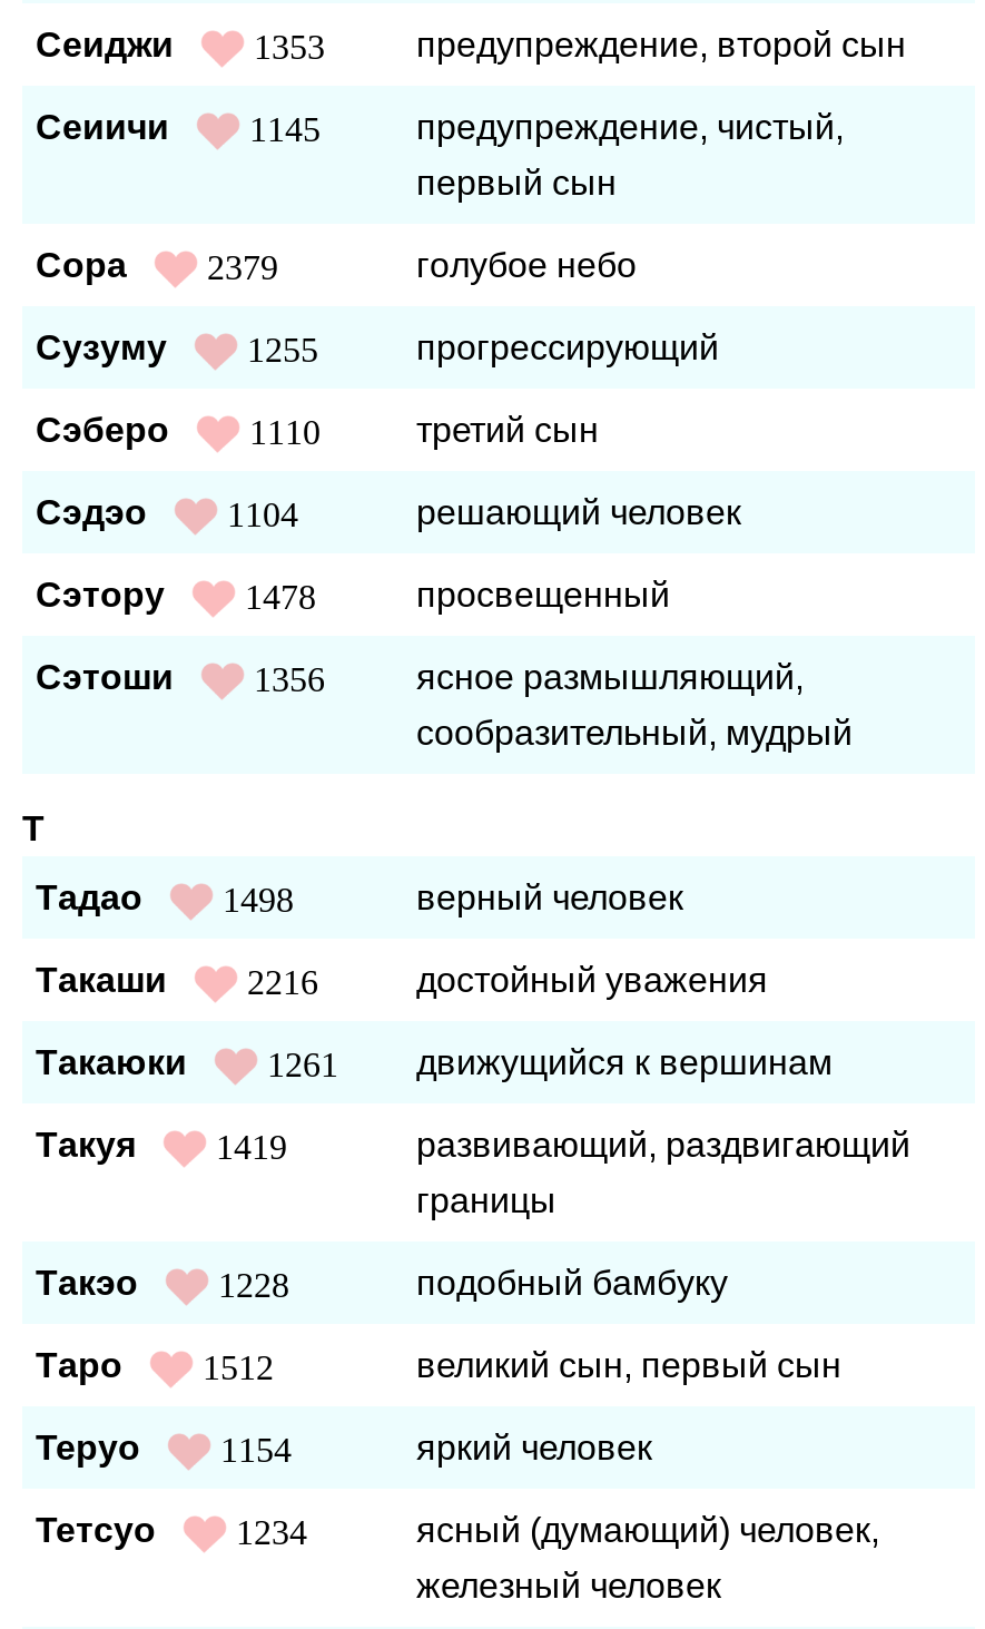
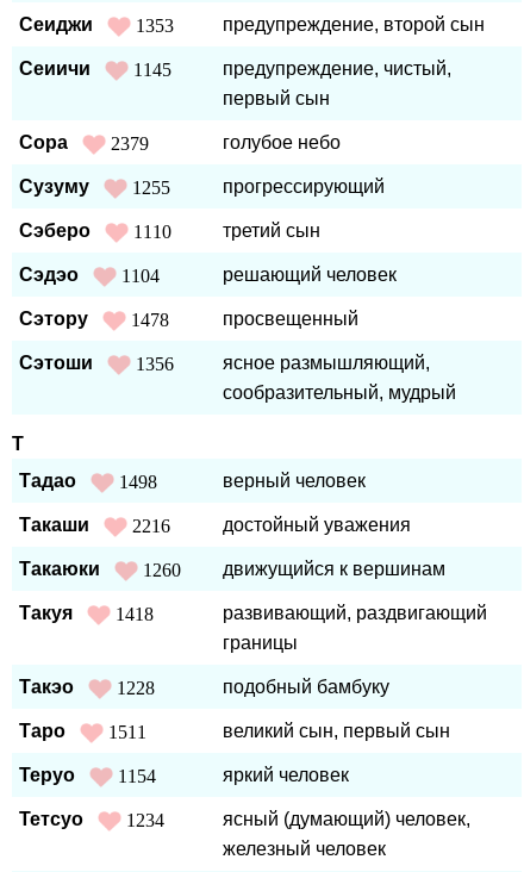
[267,1046,338,1083] 1261 -> [143,560,181,580] 1260
[216,1128,287,1166] 1419 -> [116,604,154,624] 1418
[203,1348,274,1386] 1512 -> [108,722,146,742] 1511

